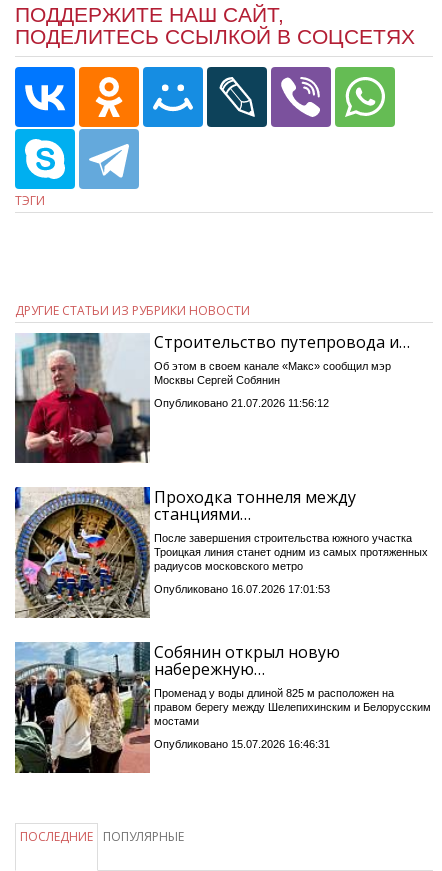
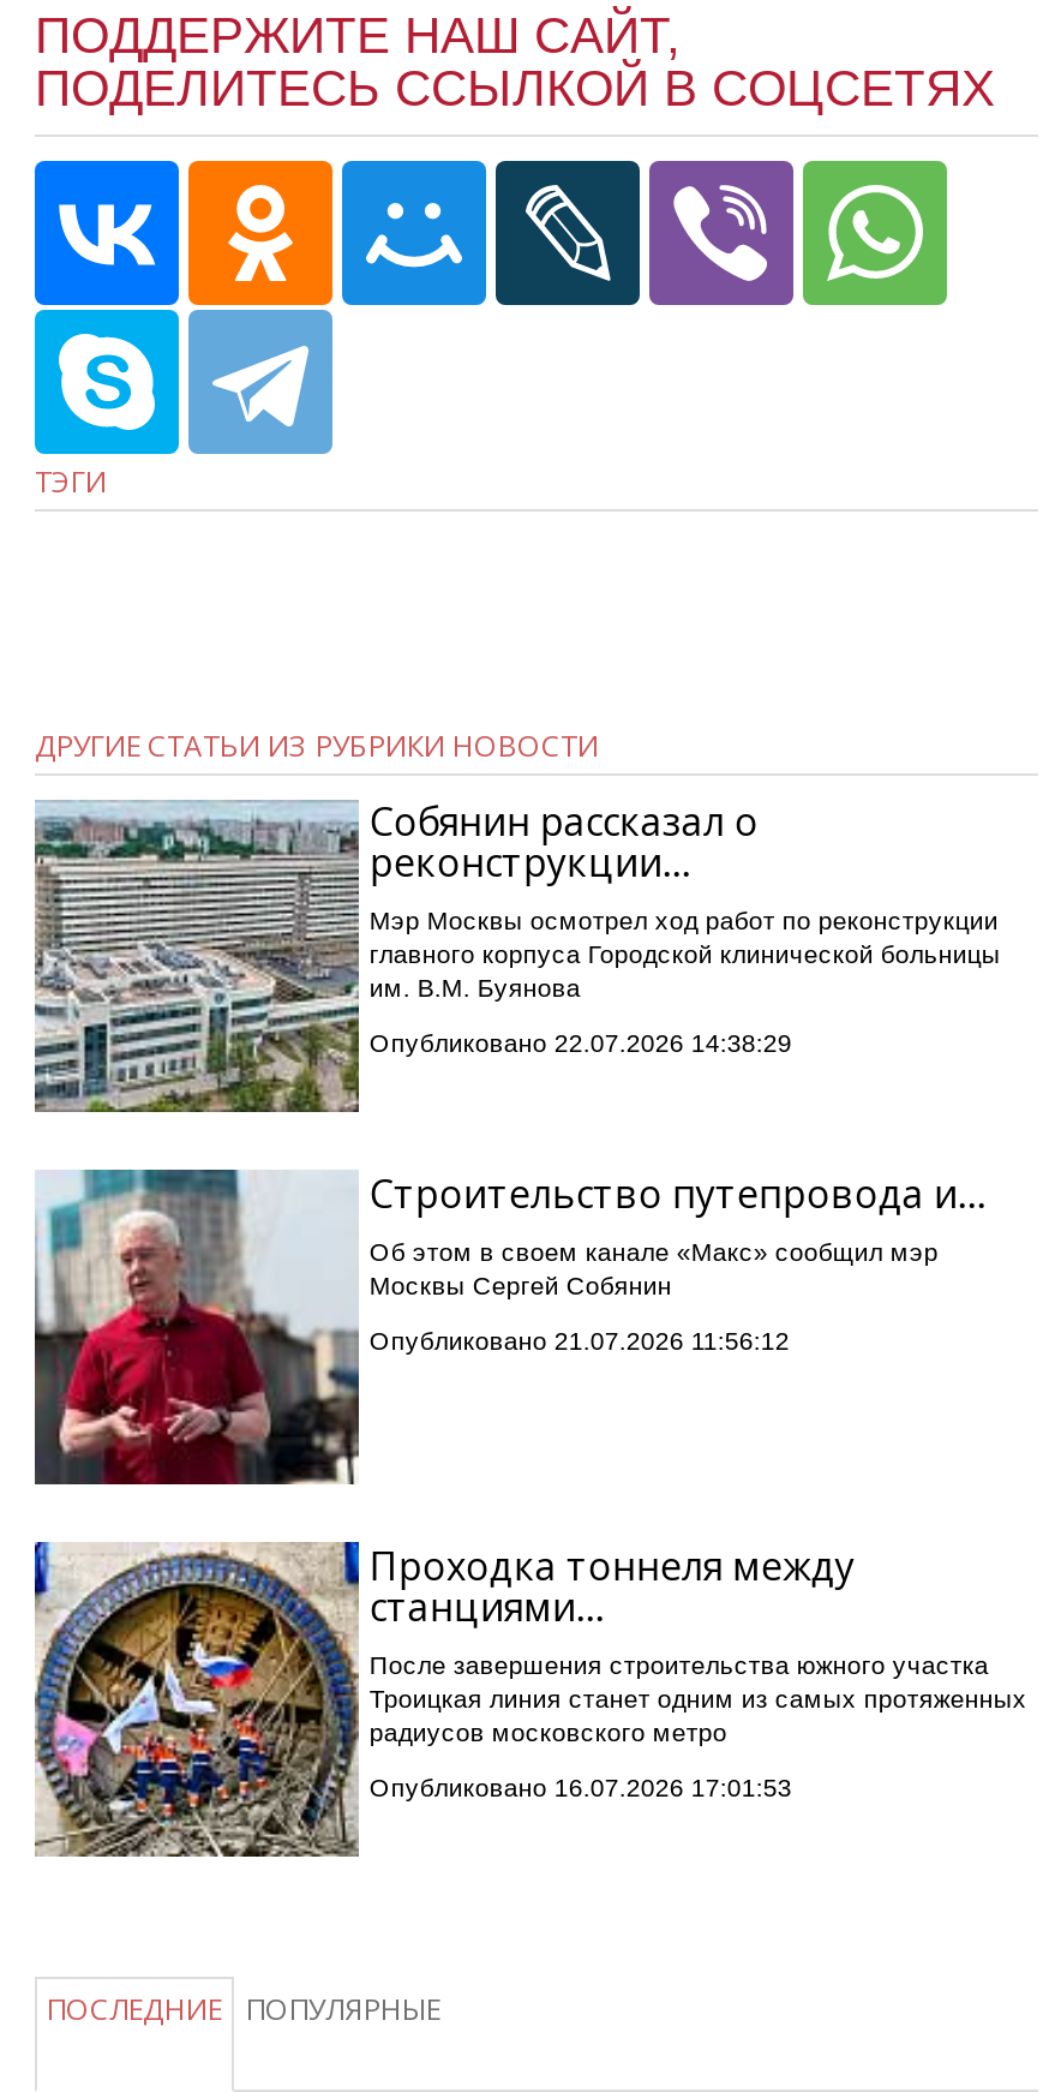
none -> [35,796,1001,1114] [image] | Собянин рассказал о | реконструкции… | Мэр Москвы осмотрел ход работ по реконструкции | главного корпуса Городской клинической больницы | им. В.М. Буянова | Опубликовано 22.07.2026 14:38:29
moved [14,331,428,595] -> [32,1167,1027,1801]: [image] | Строительство путепровода и… | Об этом в своем канале «Макс» сообщил мэр | ... | радиусов московского метро | Опубликовано 16.07.2026 17:01:53
[14,641,431,774] [image] | Собянин открыл новую | набережную… | Променад у воды длиной 825 м расположен на | правом берегу между Шелепихинским и Белорусским | мостами | Опубликовано 15.07.2026 16:46:31 -> none

